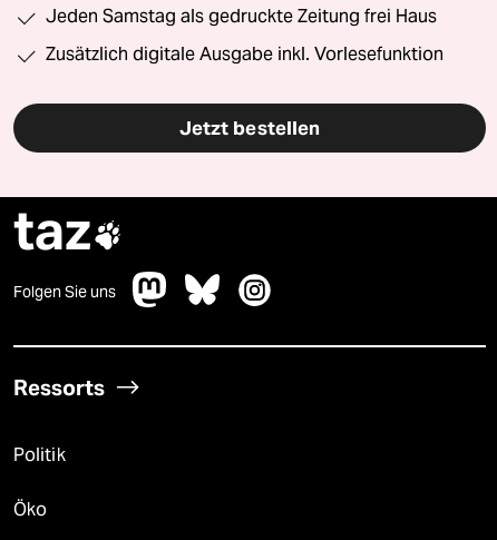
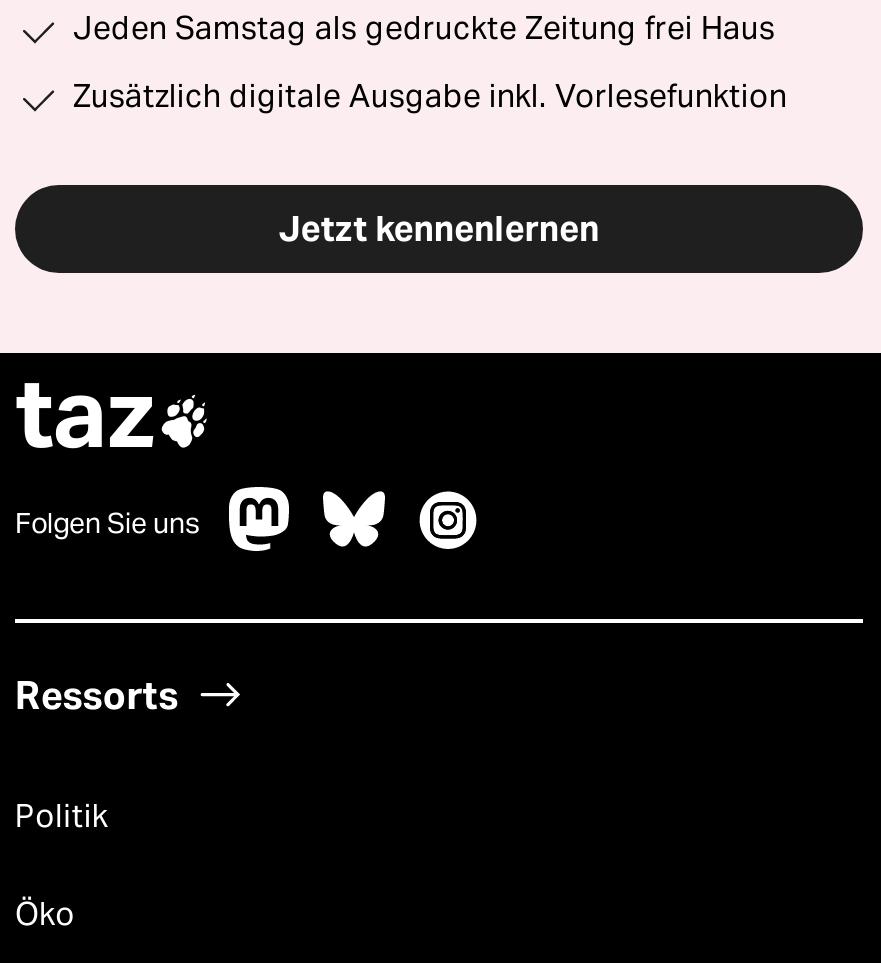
[179,116,320,141] Jetzt bestellen -> [278,208,600,252] Jetzt kennenlernen

